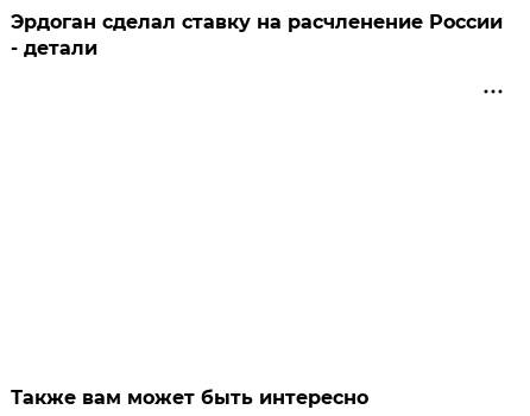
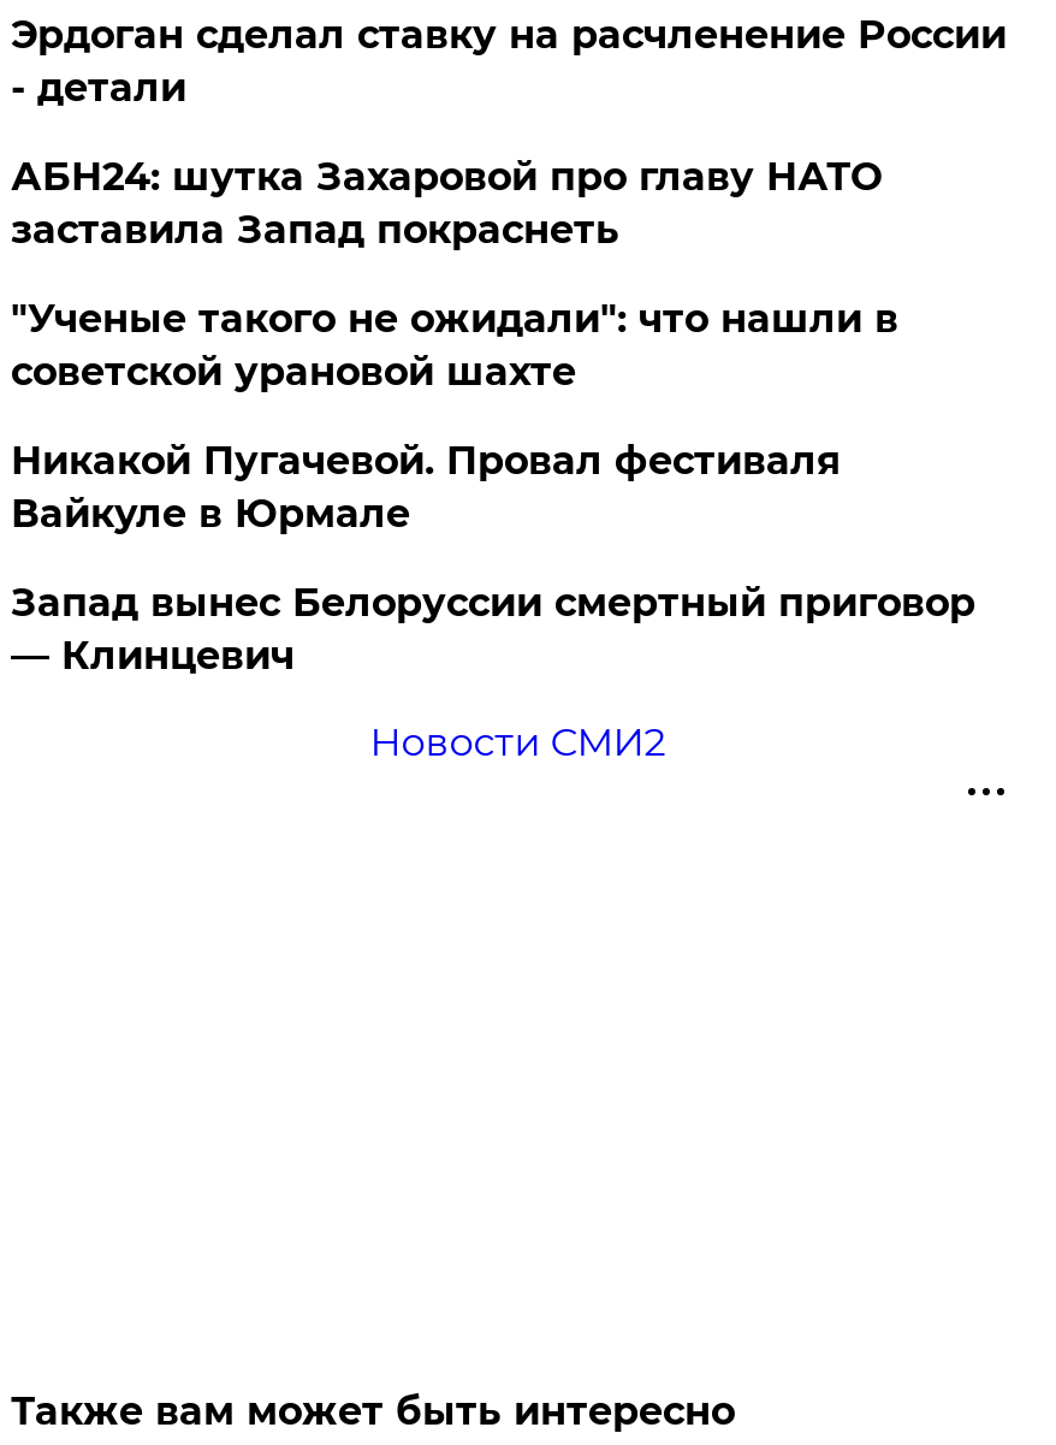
none -> [11,154,975,765] АБН24: шутка Захаровой про главу НАТО | заставила Запад покраснеть | "Ученые такого не ожидали": что нашли в | советской урановой шахте | Никакой Пугачевой. Провал фестиваля | Вайкуле в Юрмале | Запад вынес Белоруссии смертный приговор | — Клинцевич | Новости СМИ2

